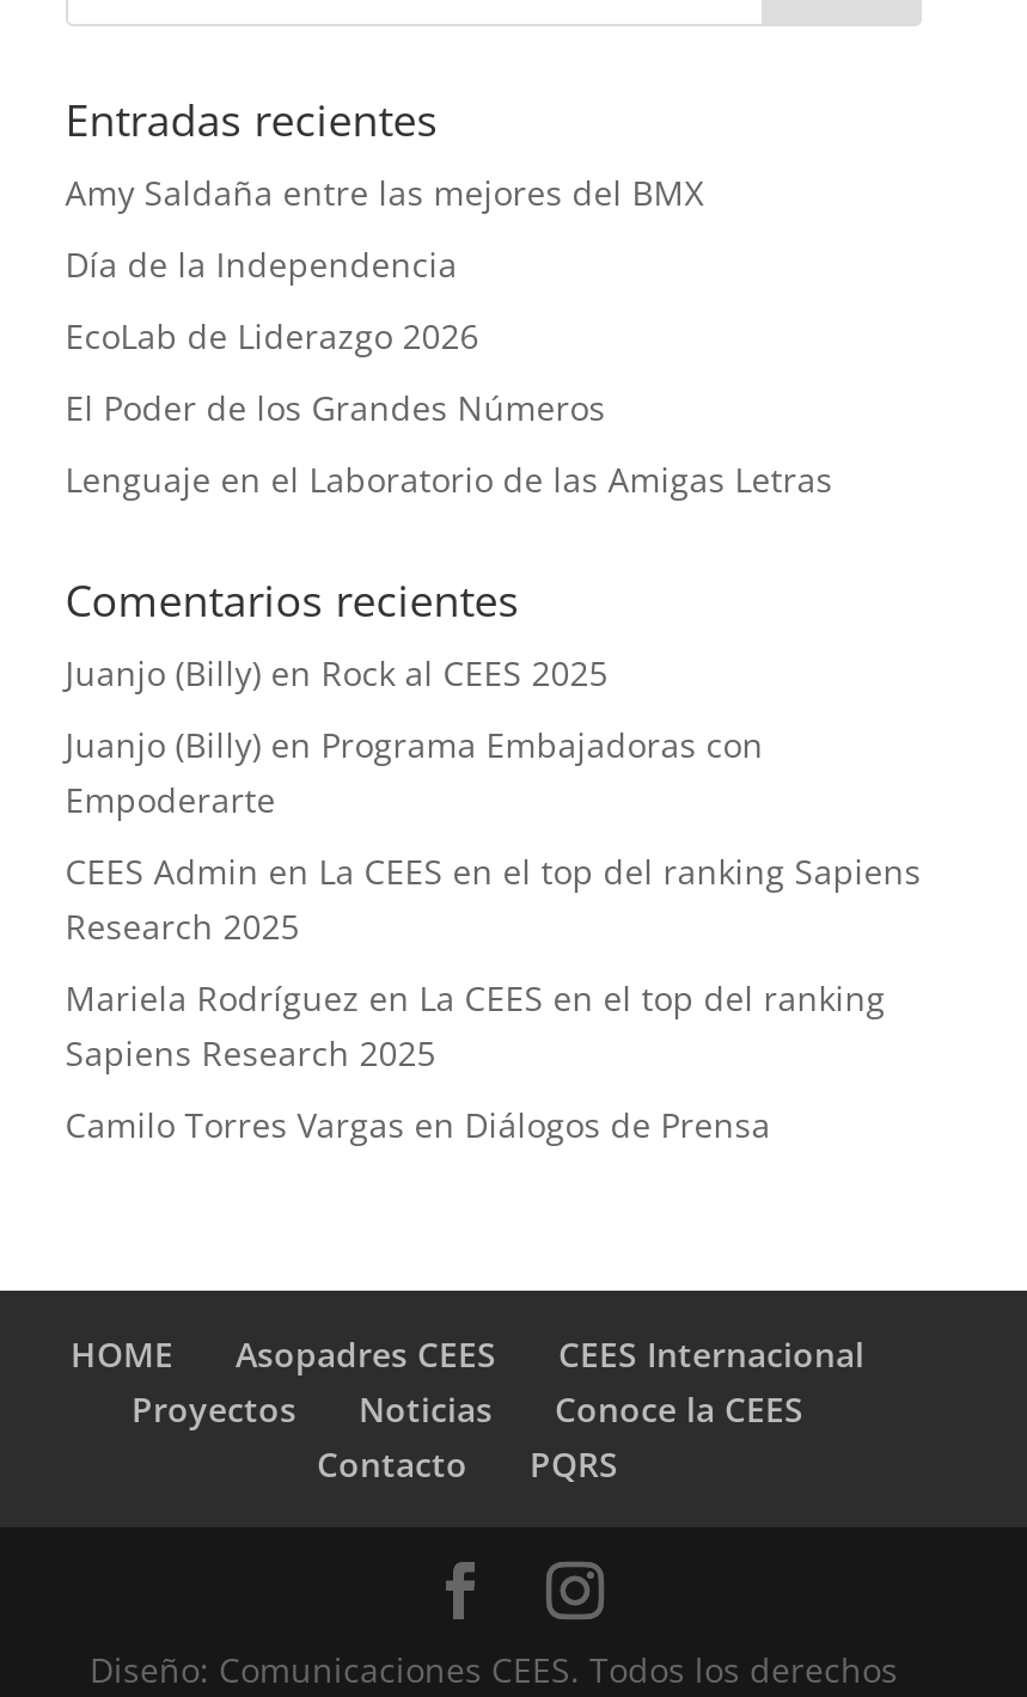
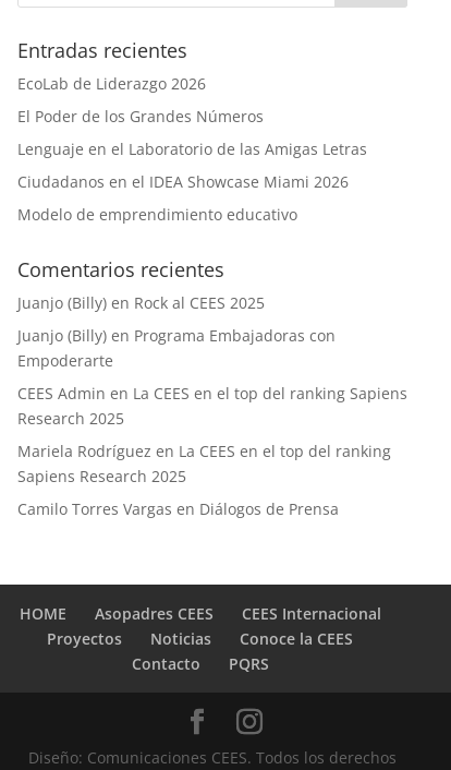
[65,169,704,286] Amy Saldaña entre las mejores del BMX | Día de la Independencia -> none
moved [65,312,833,501] -> [17,73,367,159]: EcoLab de Liderazgo 2026 | El Poder de los Grandes Números | Lenguaje en el Laboratorio de las Amigas Letras
none -> [17,171,348,224] Ciudadanos en el IDEA Showcase Miami 2026 | Modelo de emprendimiento educativo

